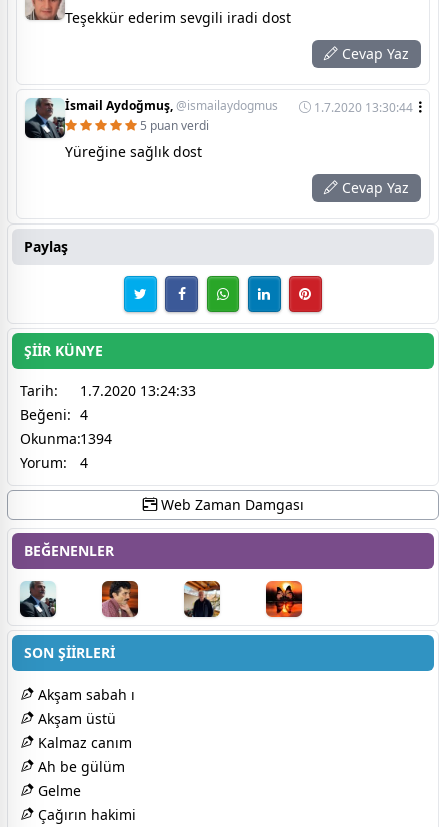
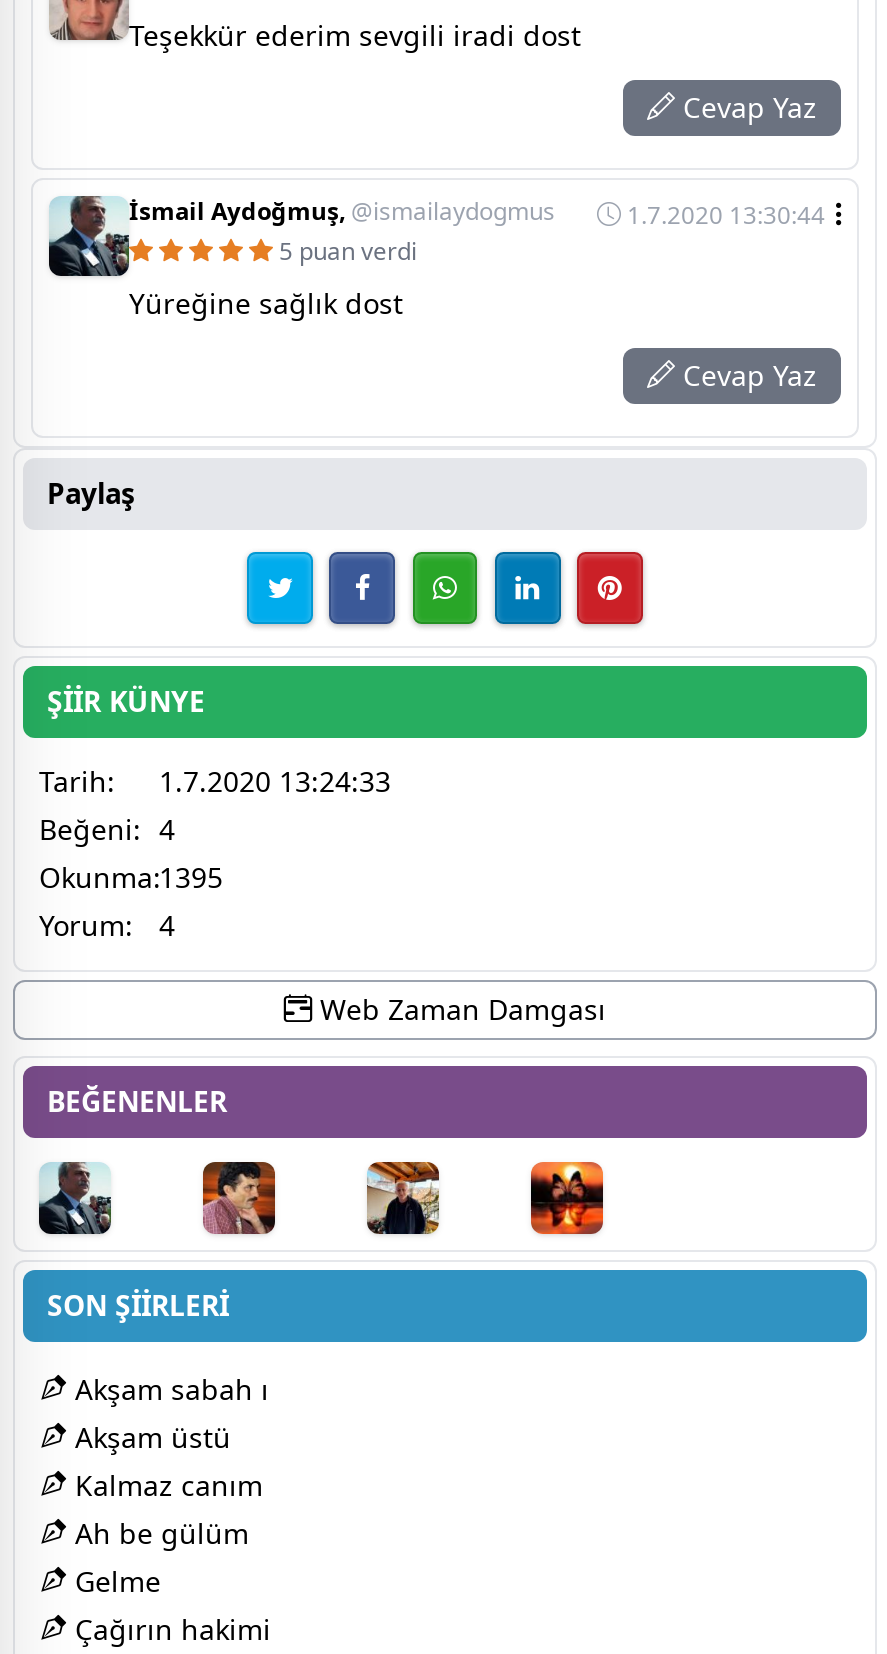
[20,429,112,448] Okunma:1394 -> [39,857,223,895] Okunma:1395

